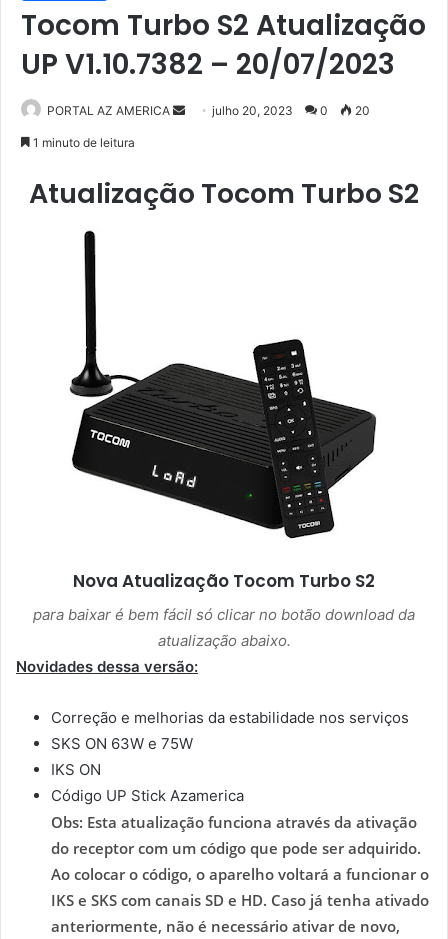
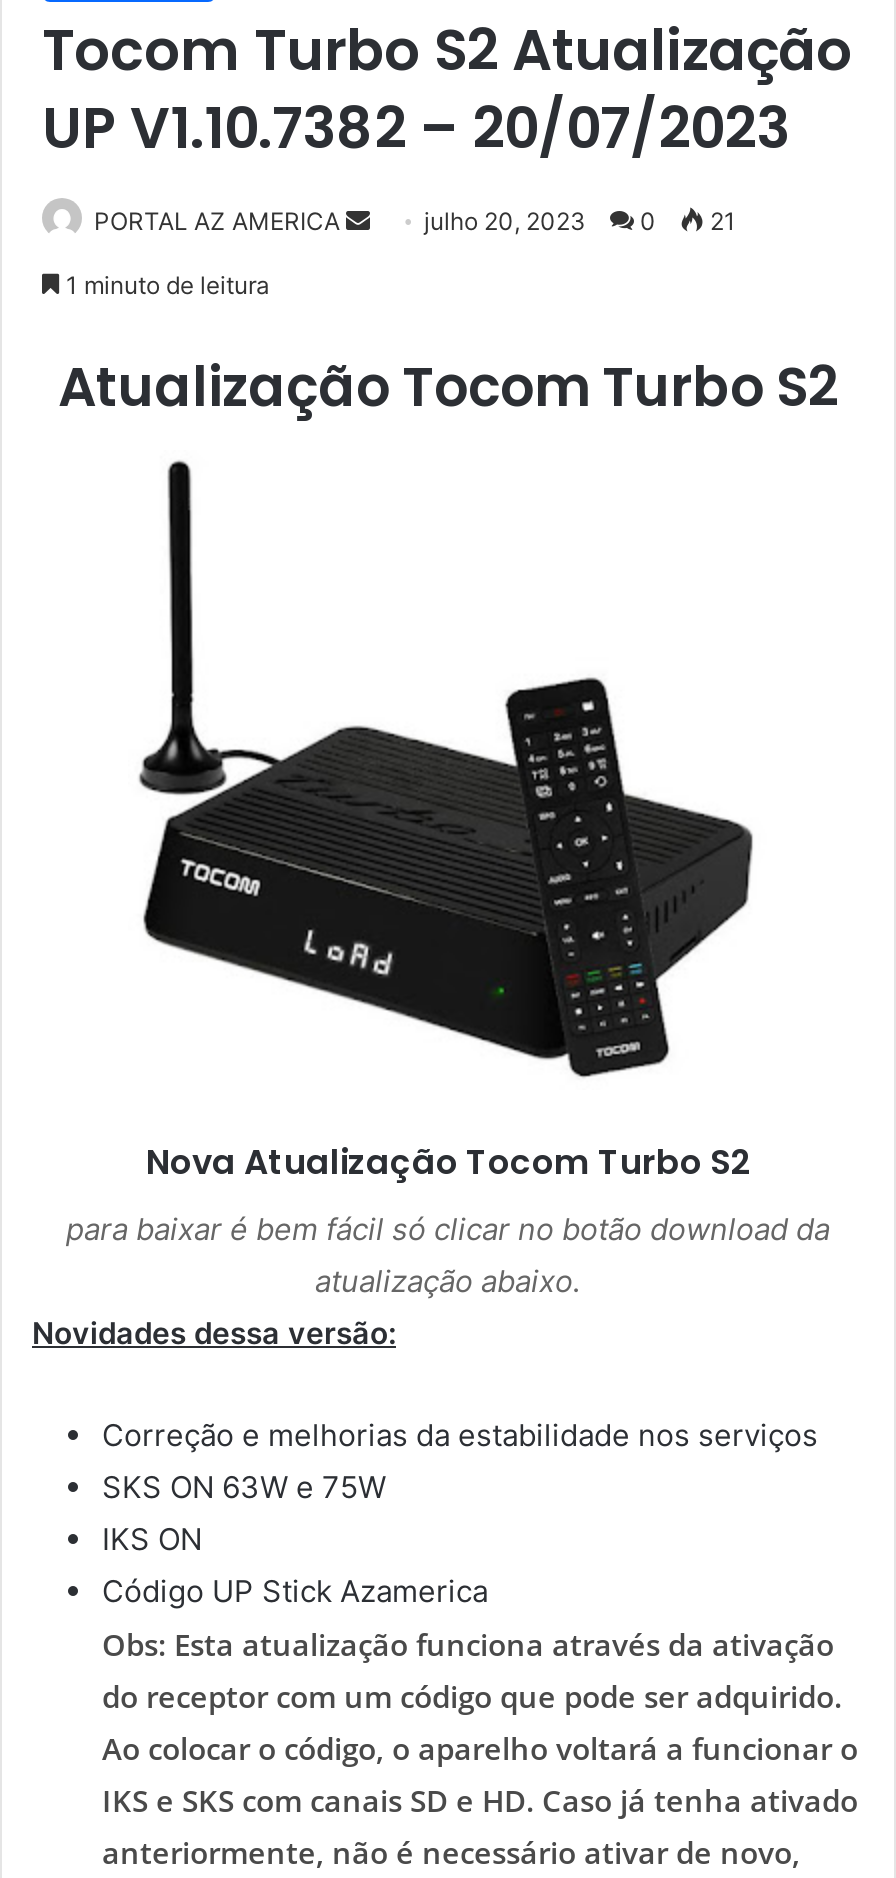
[352,103,370,118] 20 -> [704,206,736,236] 21

